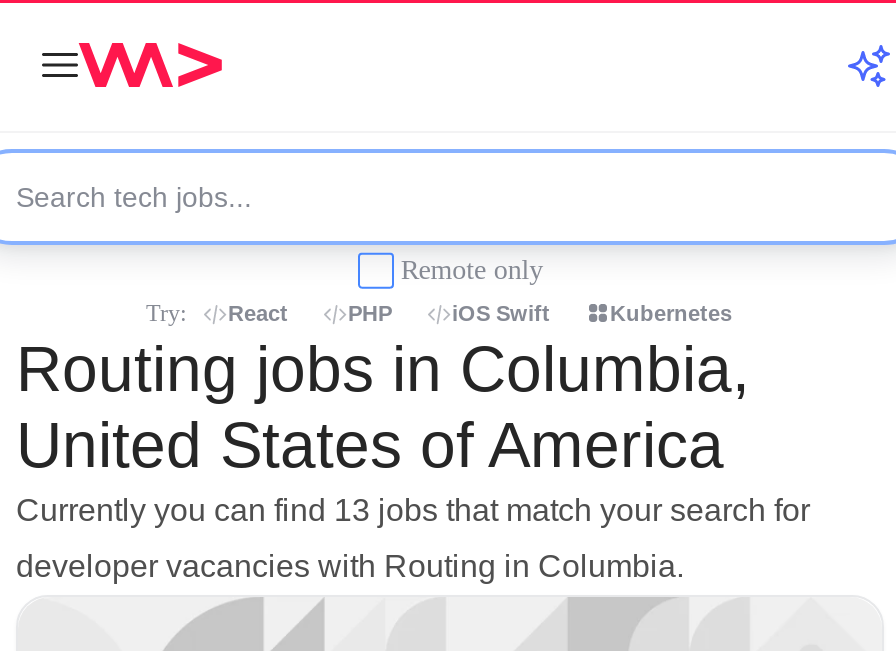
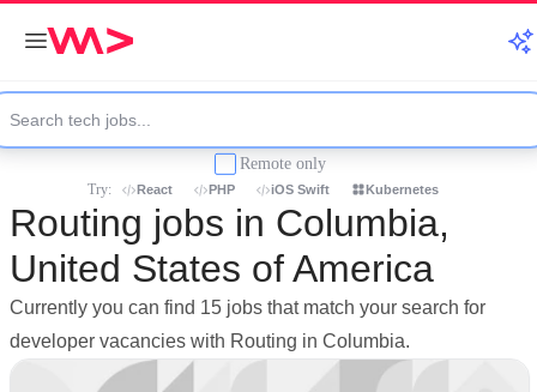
[16,493,810,527] Currently you can find 13 jobs that match your search for -> [10,297,485,318] Currently you can find 15 jobs that match your search for

